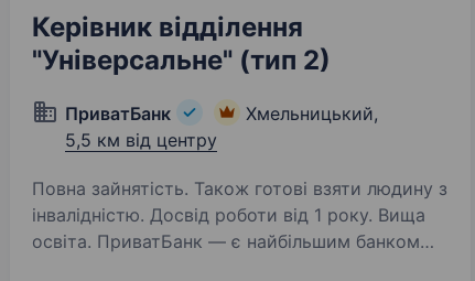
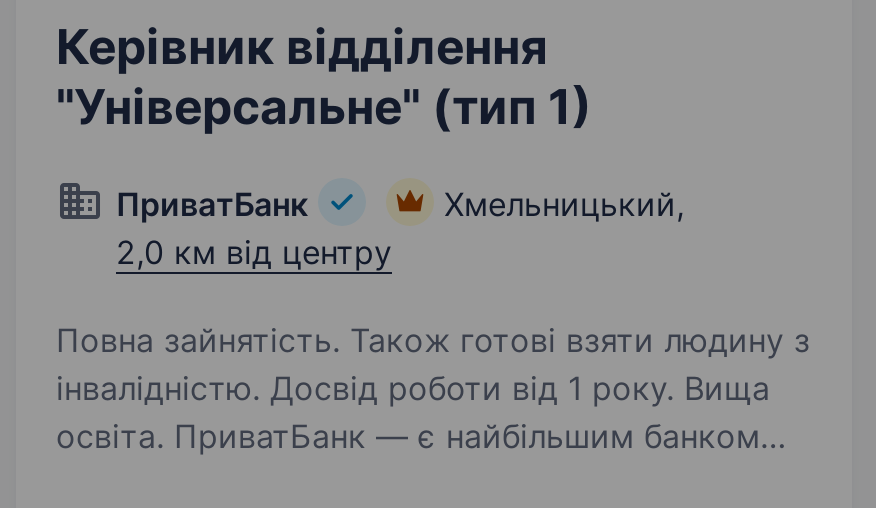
[32,44,331,76] "Універсальне" (тип 2) -> [56,78,592,136] "Універсальне" (тип 1)
[65,129,217,151] 5,5 км від центру -> [116,232,392,272] 2,0 км від центру

